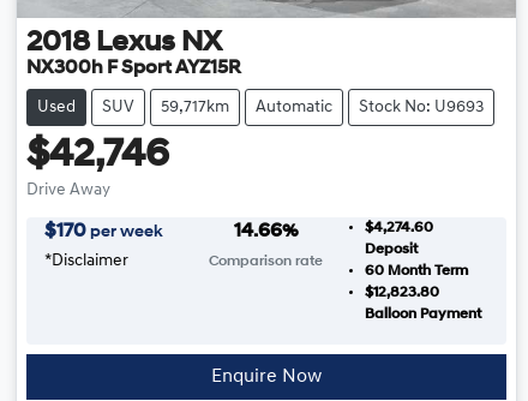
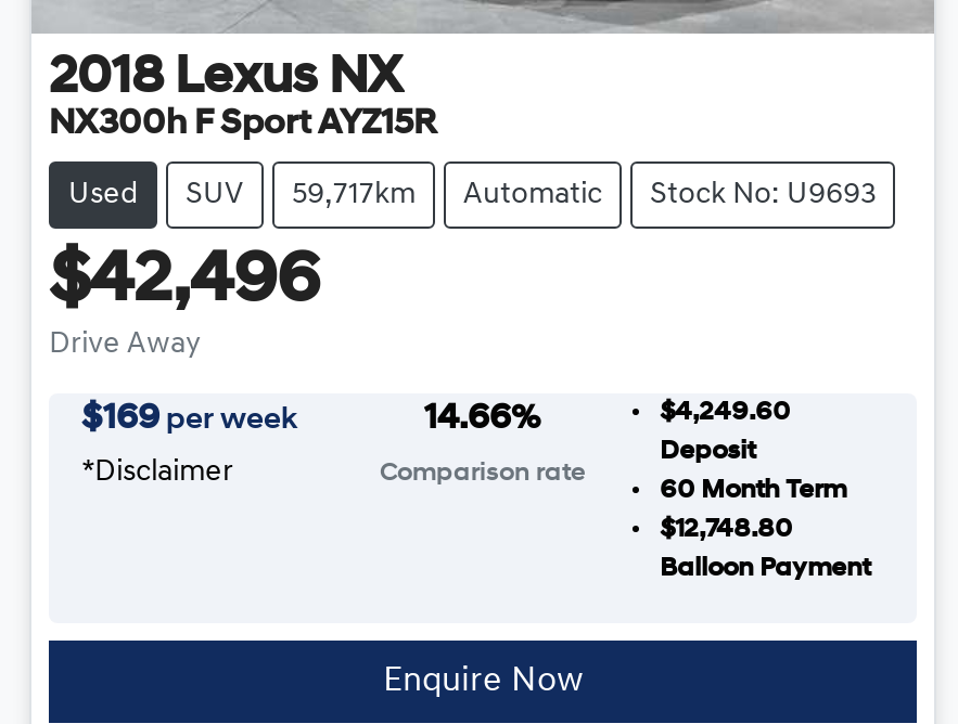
[26,137,169,175] $42,746 -> [49,247,320,317] $42,496
[44,222,163,241] $170 per week -> [81,401,298,436] $169 per week
[364,221,433,235] $4,274.60 -> [660,399,790,425] $4,249.60
[364,286,439,300] $12,823.80 -> [660,516,792,542] $12,748.80

